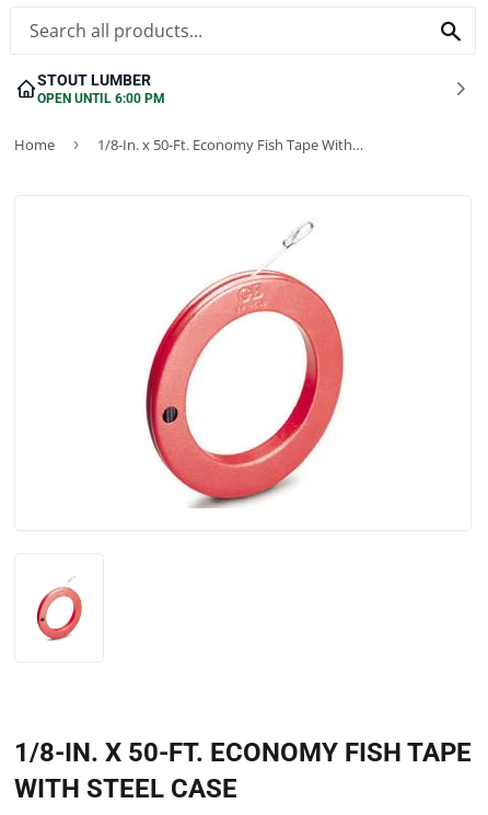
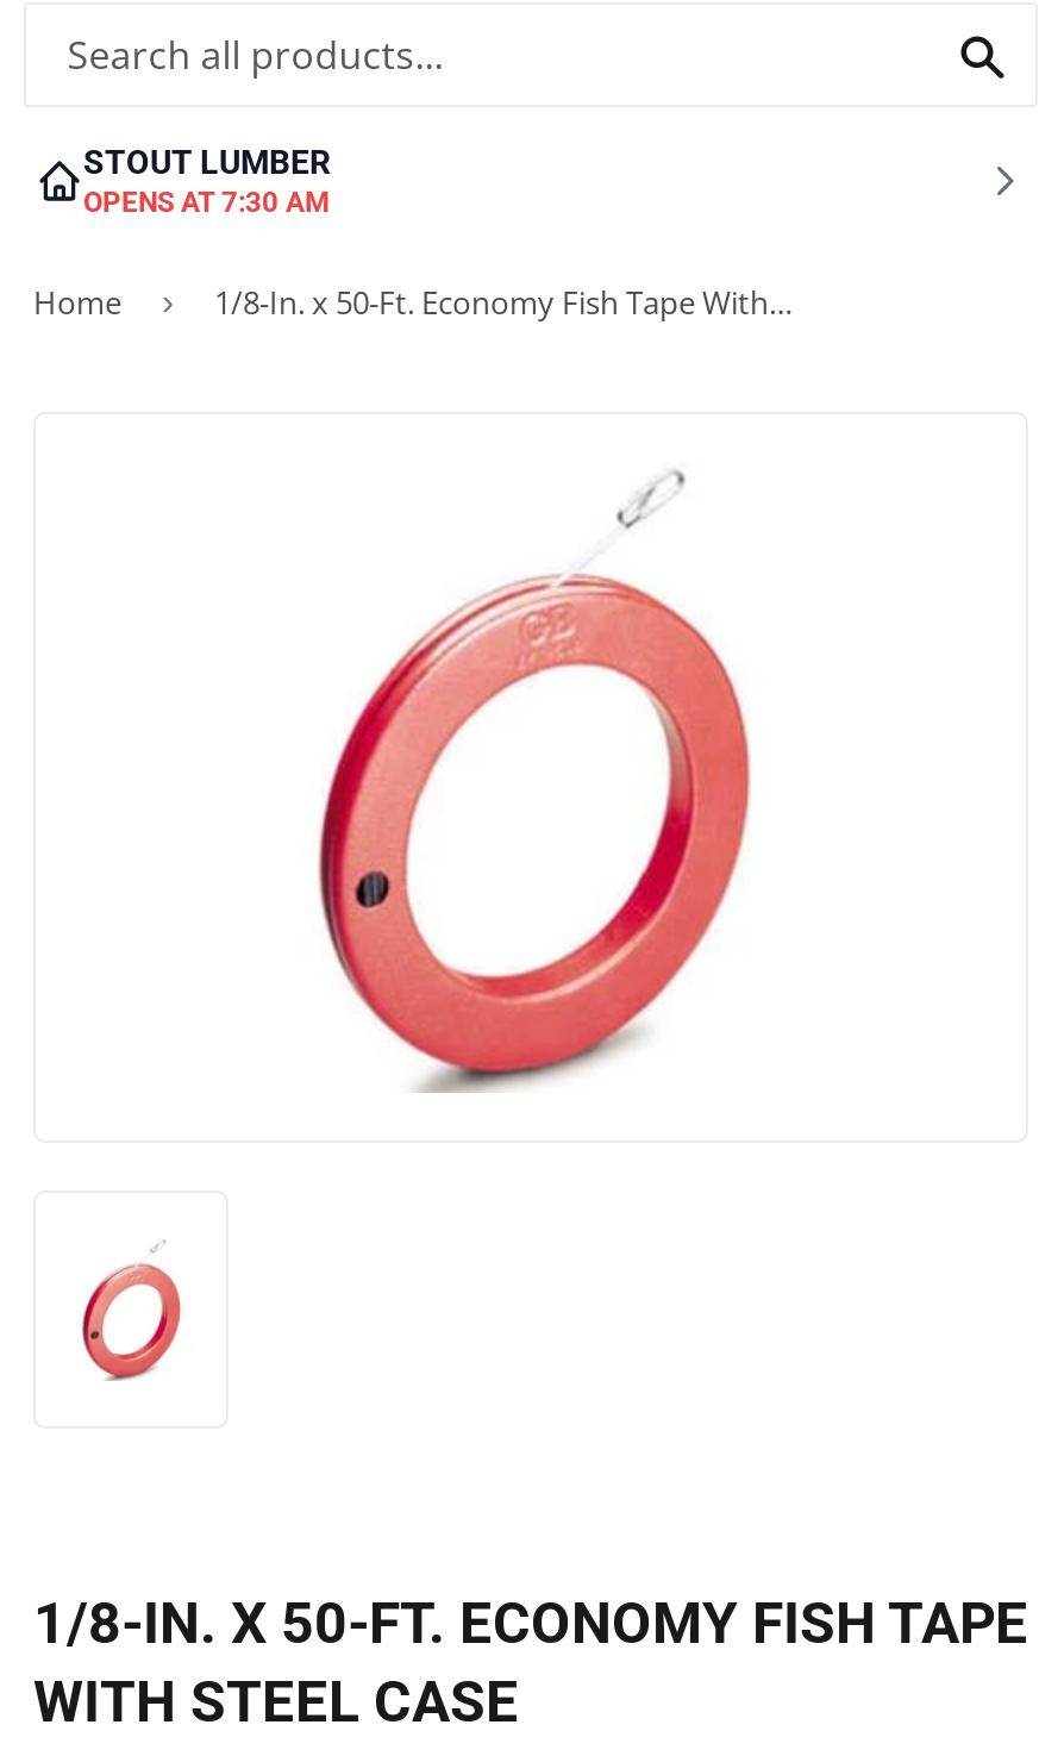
[37,91,165,106] OPEN UNTIL 6:00 PM -> [83,186,331,219] OPENS AT 7:30 AM

